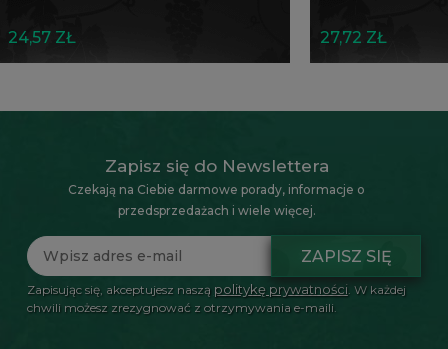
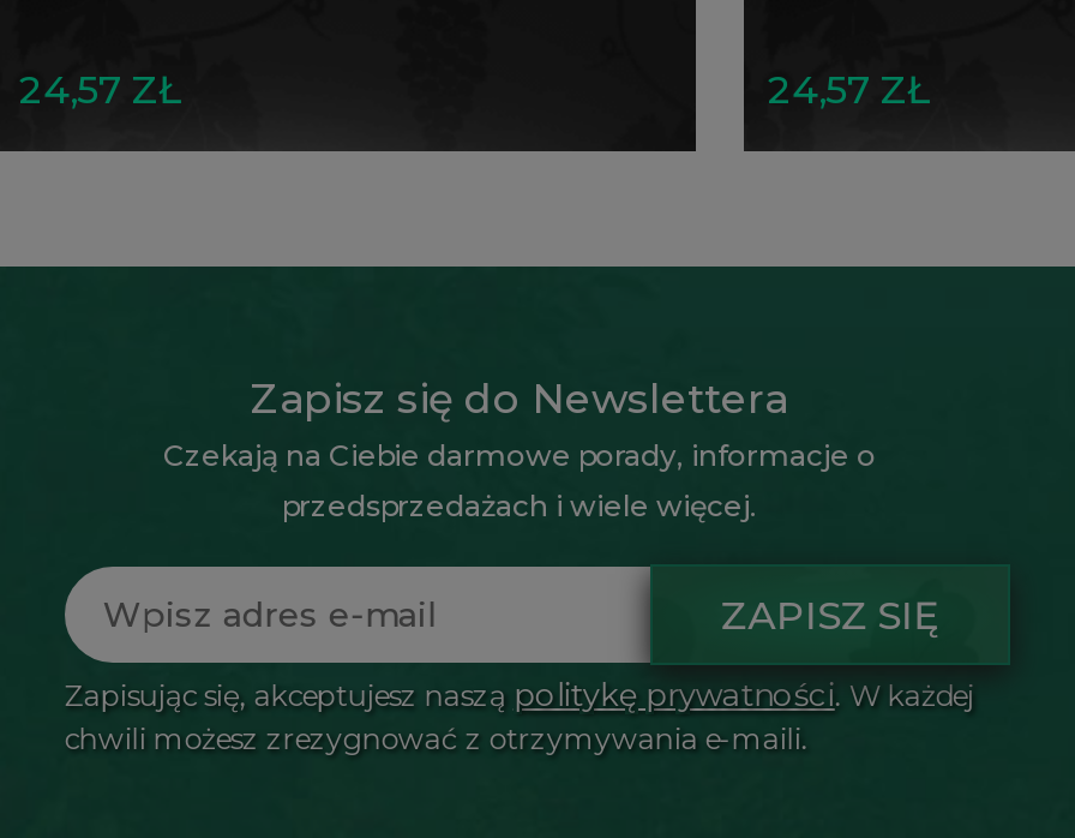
[320,28,387,47] 27,72 ZŁ -> [768,67,931,113] 24,57 ZŁ

